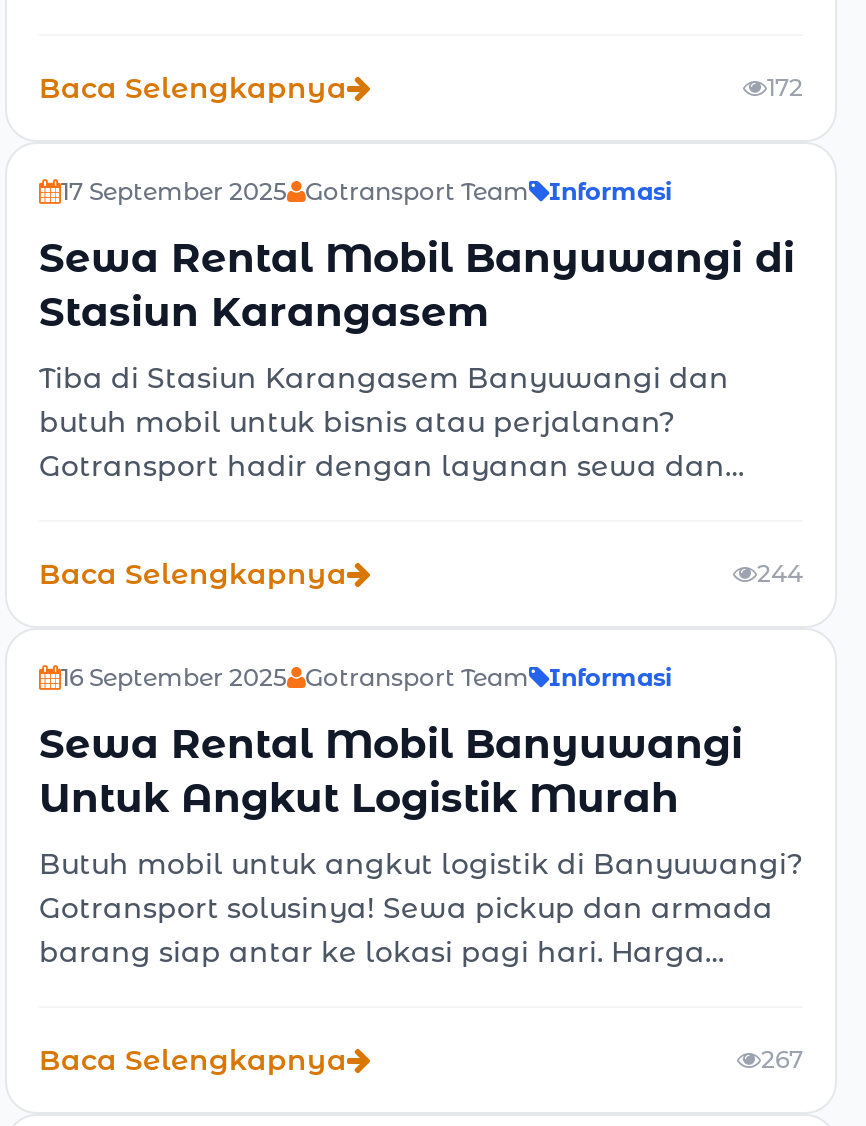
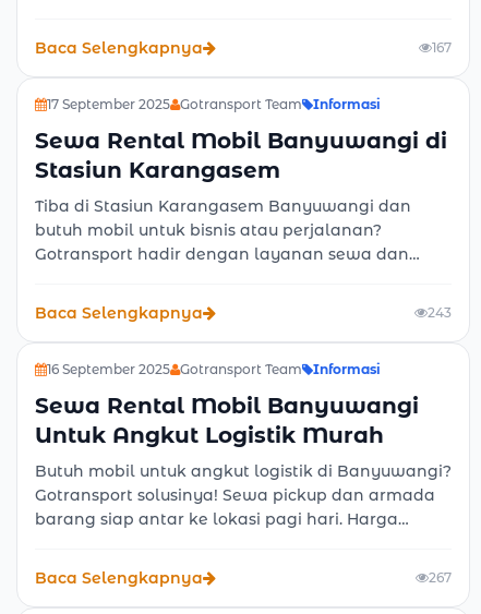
[767,72,803,102] 172 -> [432,39,452,56] 167
[757,558,803,588] 244 -> [428,304,452,321] 243

